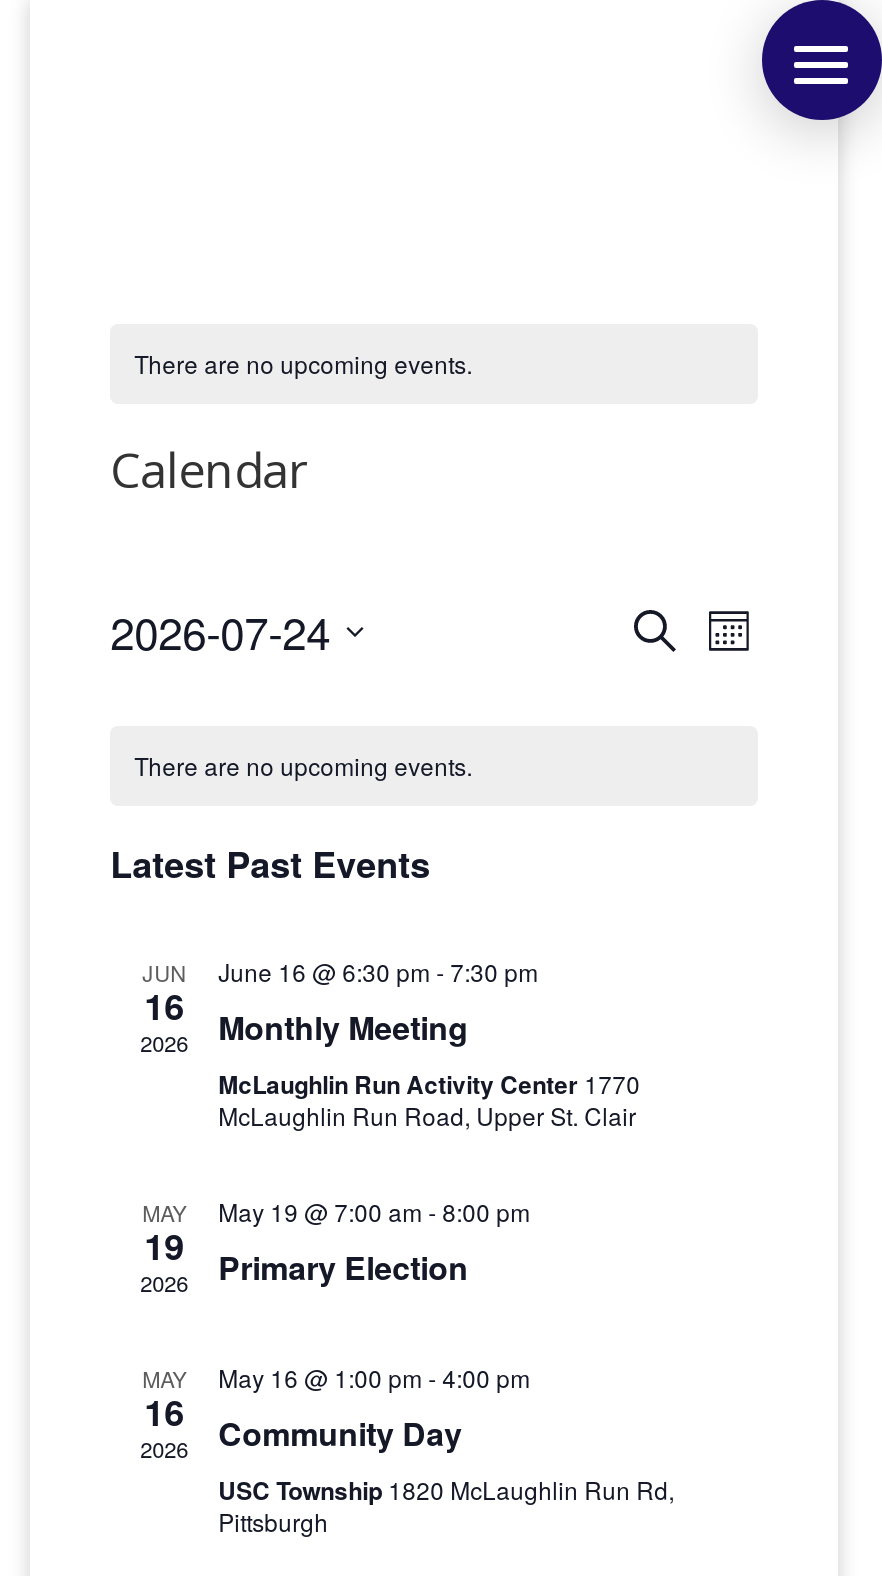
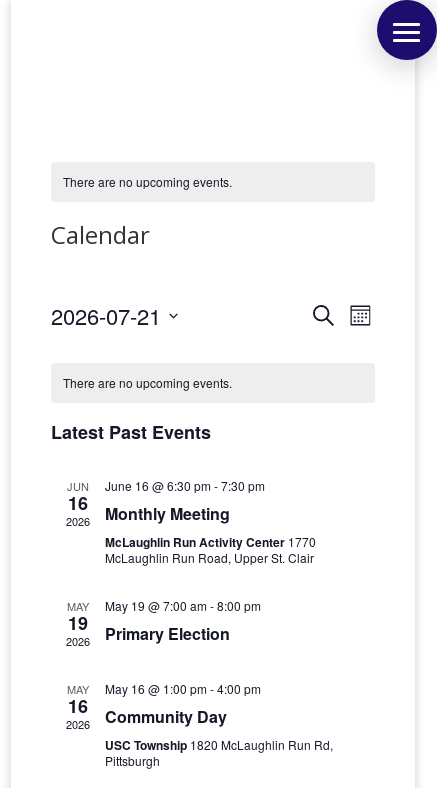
[110,600,330,662] 2026-07-24 -> [51,300,161,331] 2026-07-21

